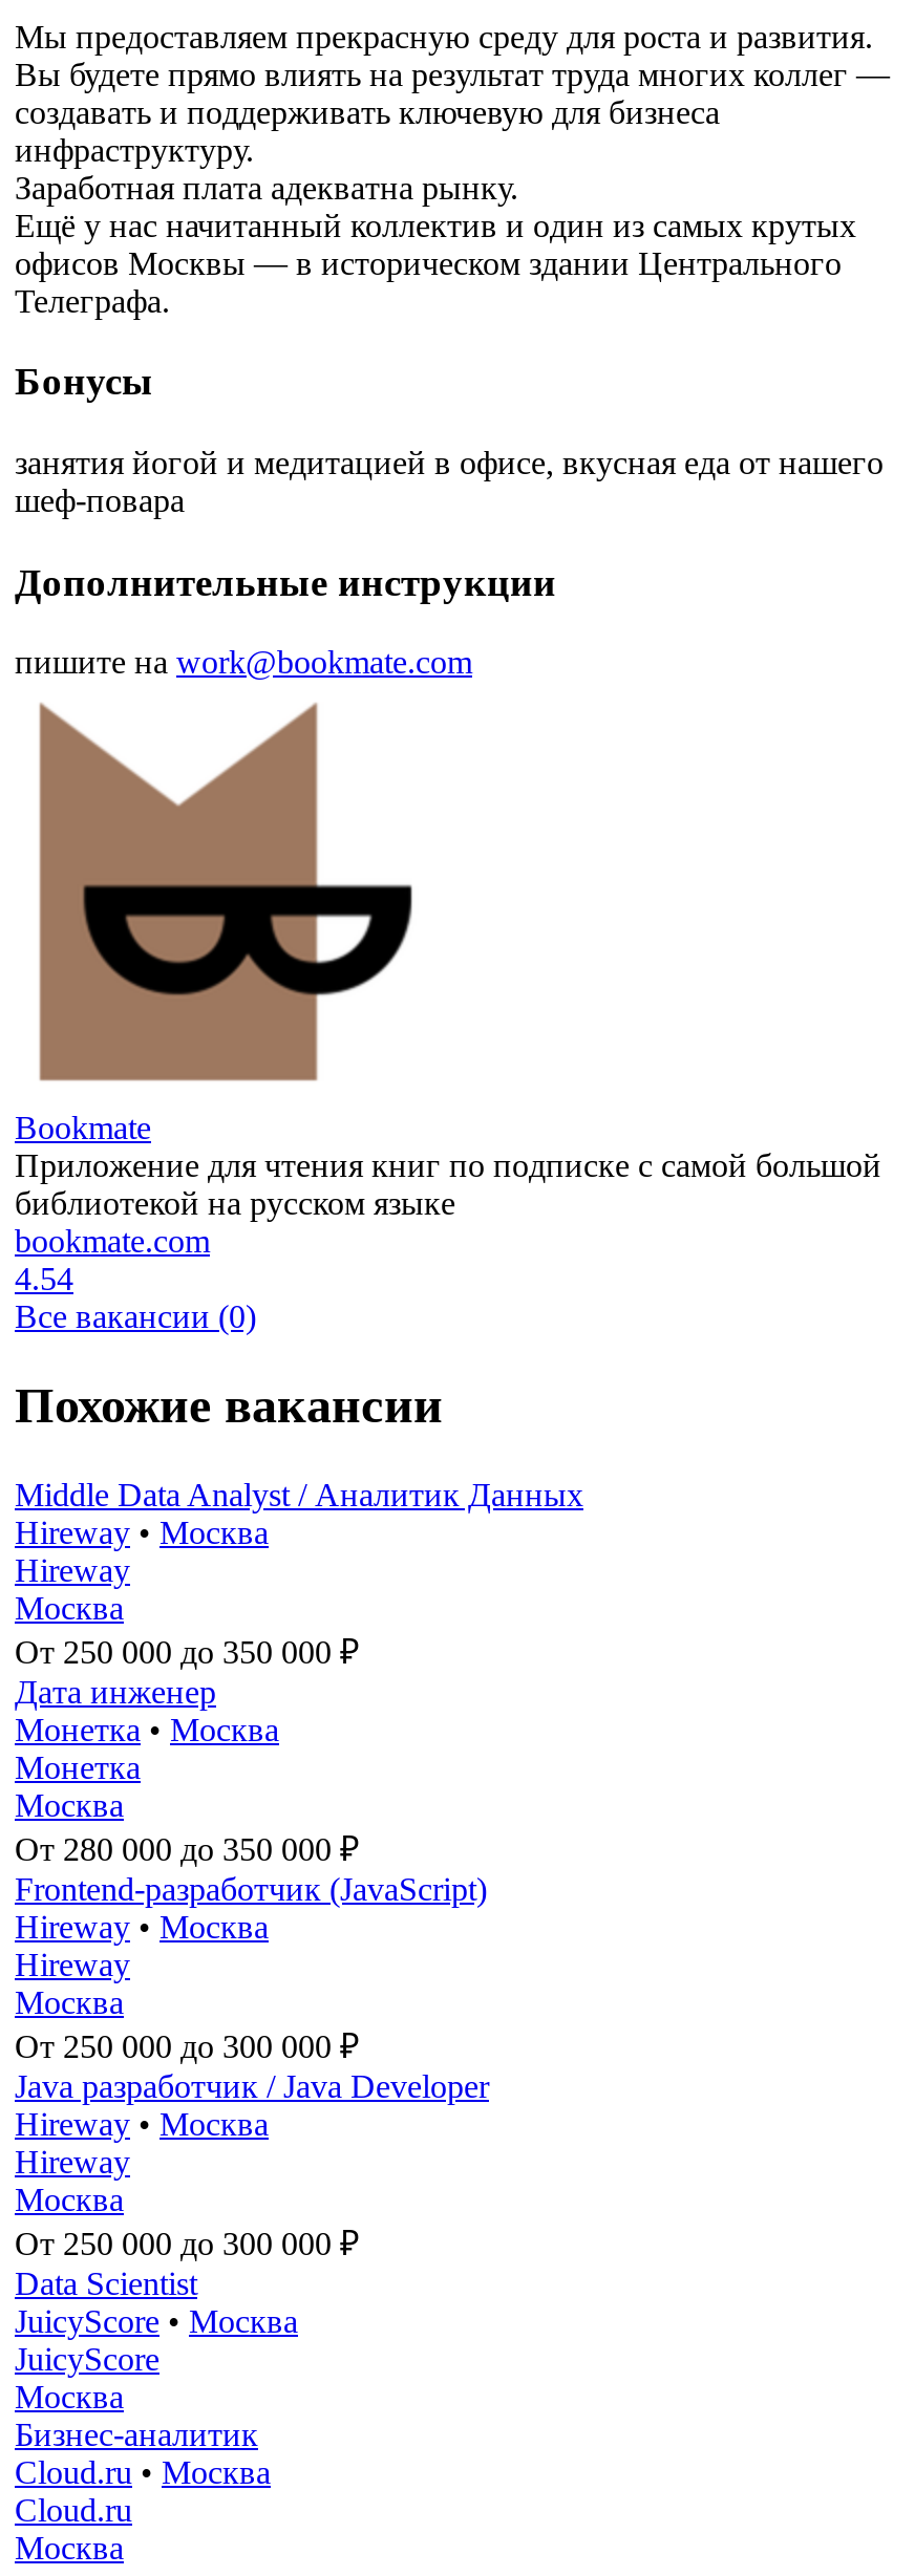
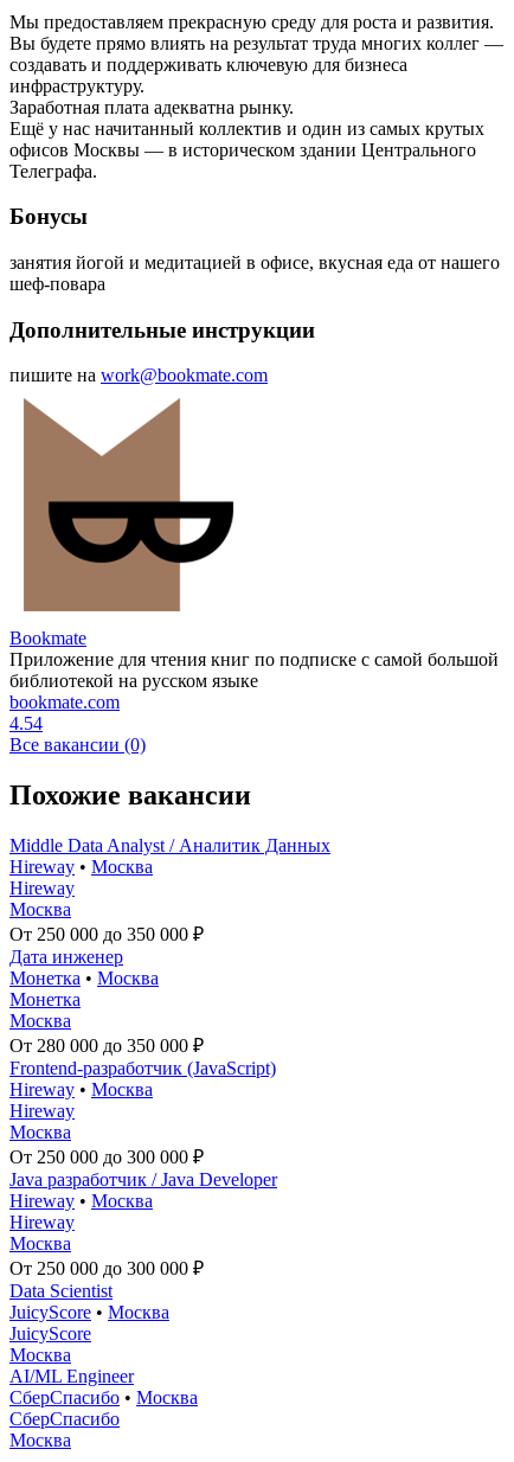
[15,2417,271,2528] Бизнес-аналитик | Cloud.ru • Москва | Cloud.ru -> [9,1366,198,1429] AI/ML Engineer | СберСпасибо • Москва | СберСпасибо

